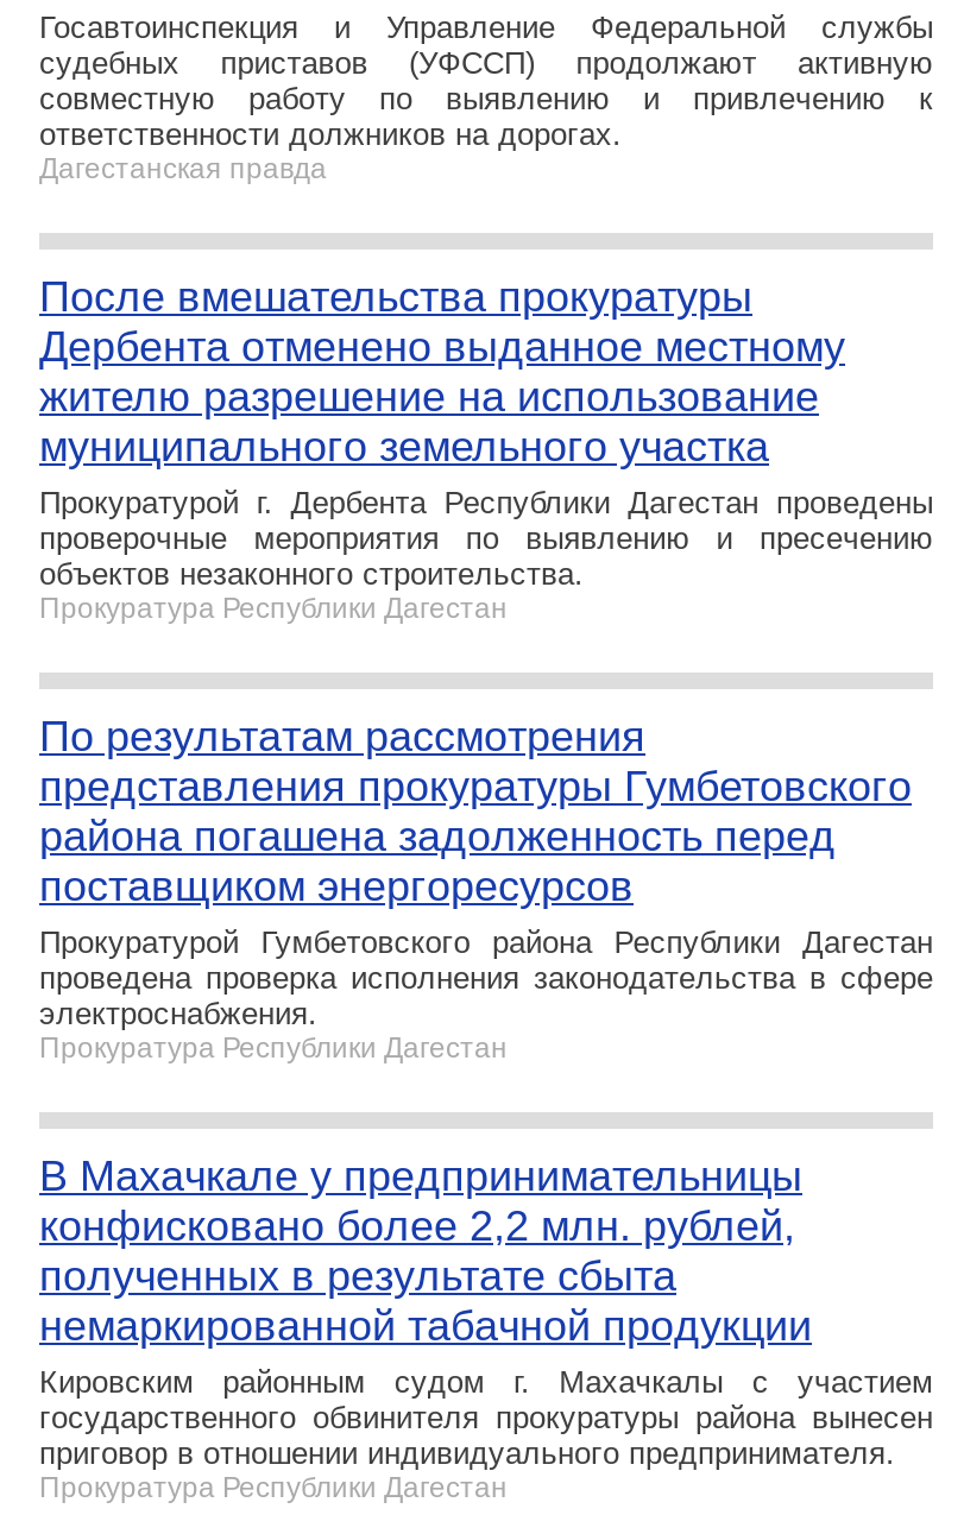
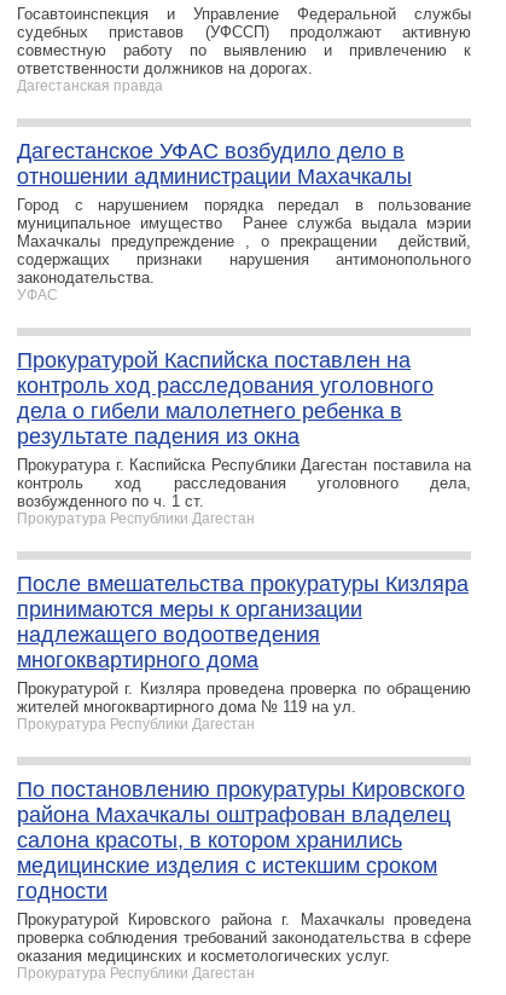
[39,274,933,592] После вмешательства прокуратуры | Дербента отменено выданное местному | жителю разрешение на использование | муниципального земельного участка | Прокуратурой г. Дербента Республики Дагестан проведены | проверочные мероприятия по выявлению и пресечению | объектов незаконного строительства. -> [17,139,471,510] Дагестанское УФАС возбудило дело в | отношении администрации Махачкалы | Город с нарушением порядка передал в пользование | муниципальное имущество Ранее служба выдала мэрии | Махачкалы предупреждение , о прекращении действий, | содержащих признаки нарушения антимонопольного | законодательства. | УФАС | Прокуратурой Каспийска поставлен на | контроль ход расследования уголовного | дела о гибели малолетнего ребенка в | результате падения из окна | Прокуратура г. Каспийска Республики Дагестан поставила на | контроль ход расследования уголовного дела, | возбужденного по ч. 1 ст.
[39,713,933,1032] По результатам рассмотрения | представления прокуратуры Гумбетовского | района погашена задолженность перед | поставщиком энергоресурсов | Прокуратурой Гумбетовского района Республики Дагестан | проведена проверка исполнения законодательства в сфере | электроснабжения. -> [17,572,471,716] После вмешательства прокуратуры Кизляра | принимаются меры к организации | надлежащего водоотведения | многоквартирного дома | Прокуратурой г. Кизляра проведена проверка по обращению | жителей многоквартирного дома № 119 на ул.
[39,1153,933,1471] В Махачкале у предпринимательницы | конфисковано более 2,2 млн. рублей, | полученных в результате сбыта | немаркированной табачной продукции | Кировским районным судом г. Махачкалы с участием | государственного обвинителя прокуратуры района вынесен | приговор в отношении индивидуального предпринимателя. -> [17,778,471,965] По постановлению прокуратуры Кировского | района Махачкалы оштрафован владелец | салона красоты, в котором хранились | медицинские изделия с истекшим сроком | годности | Прокуратурой Кировского района г. Махачкалы проведена | проверка соблюдения требований законодательства в сфере | оказания медицинских и косметологических услуг.

